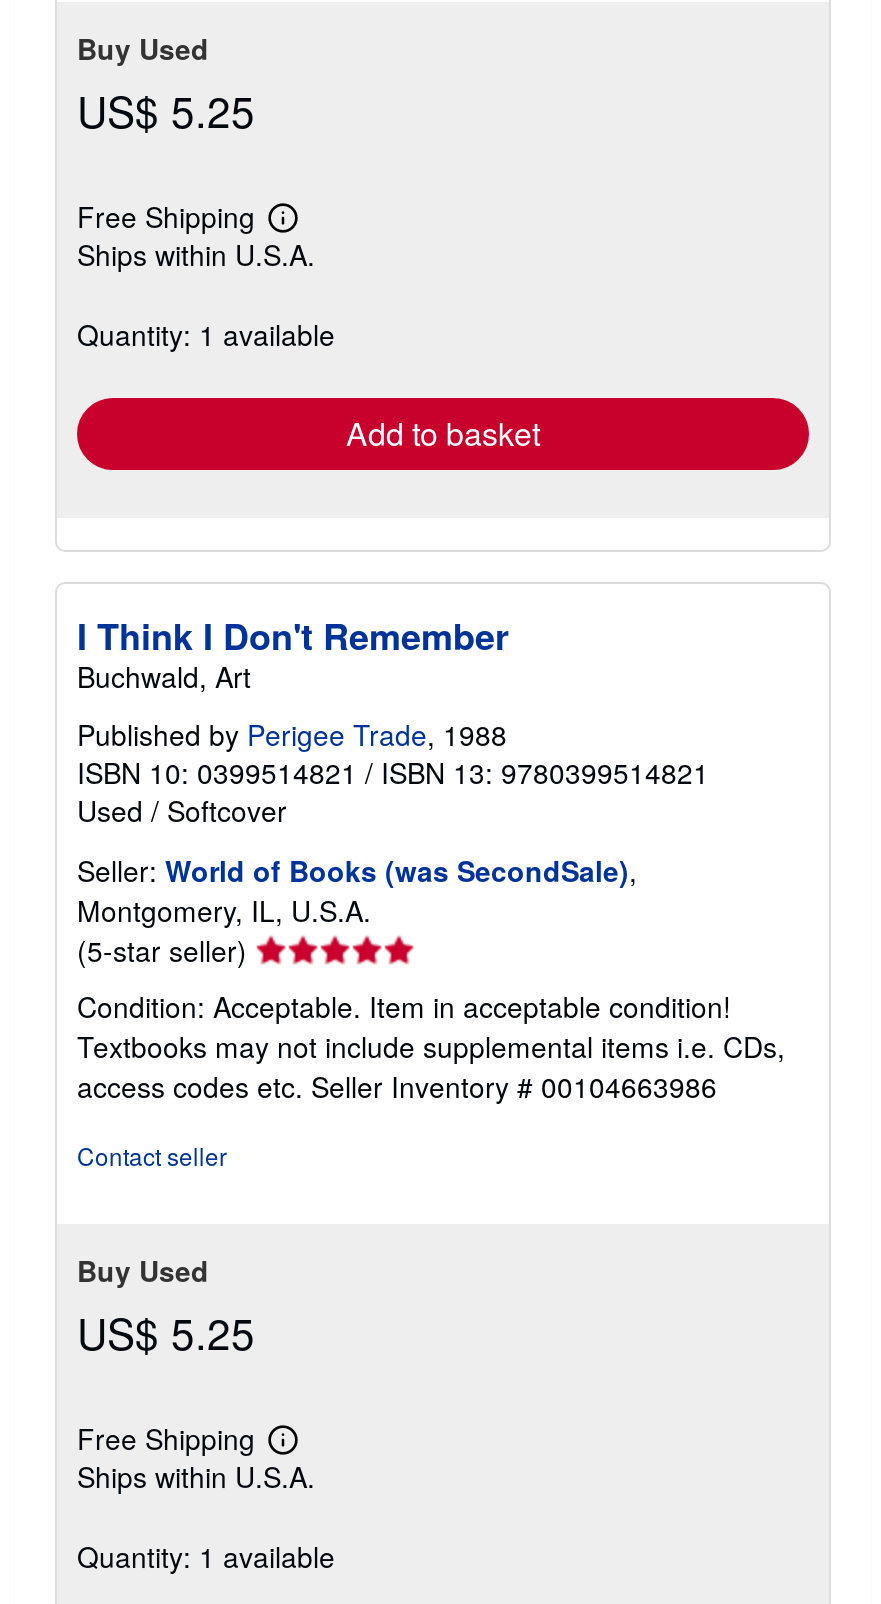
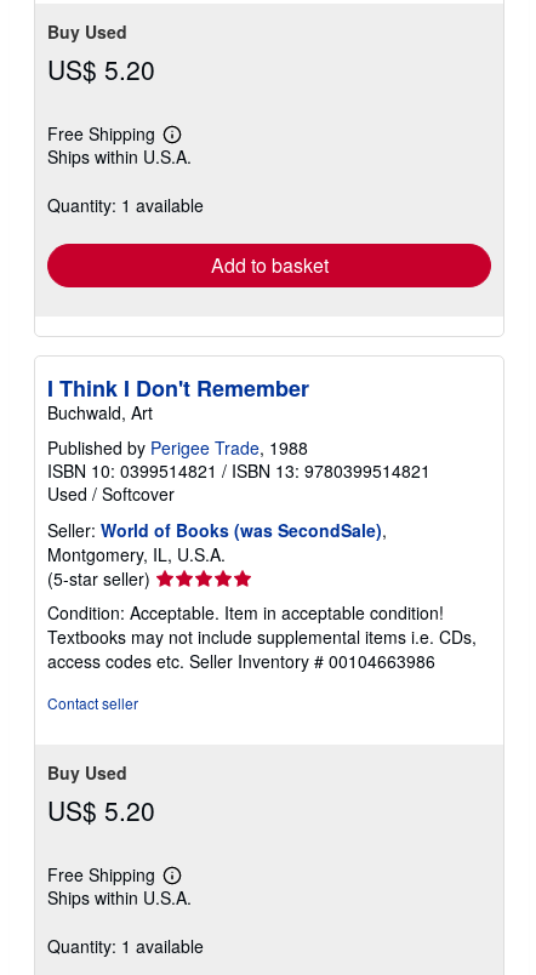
[77,79,255,139] US$ 5.25 -> [47,51,155,87] US$ 5.20
[77,1301,255,1361] US$ 5.25 -> [47,792,155,828] US$ 5.20

